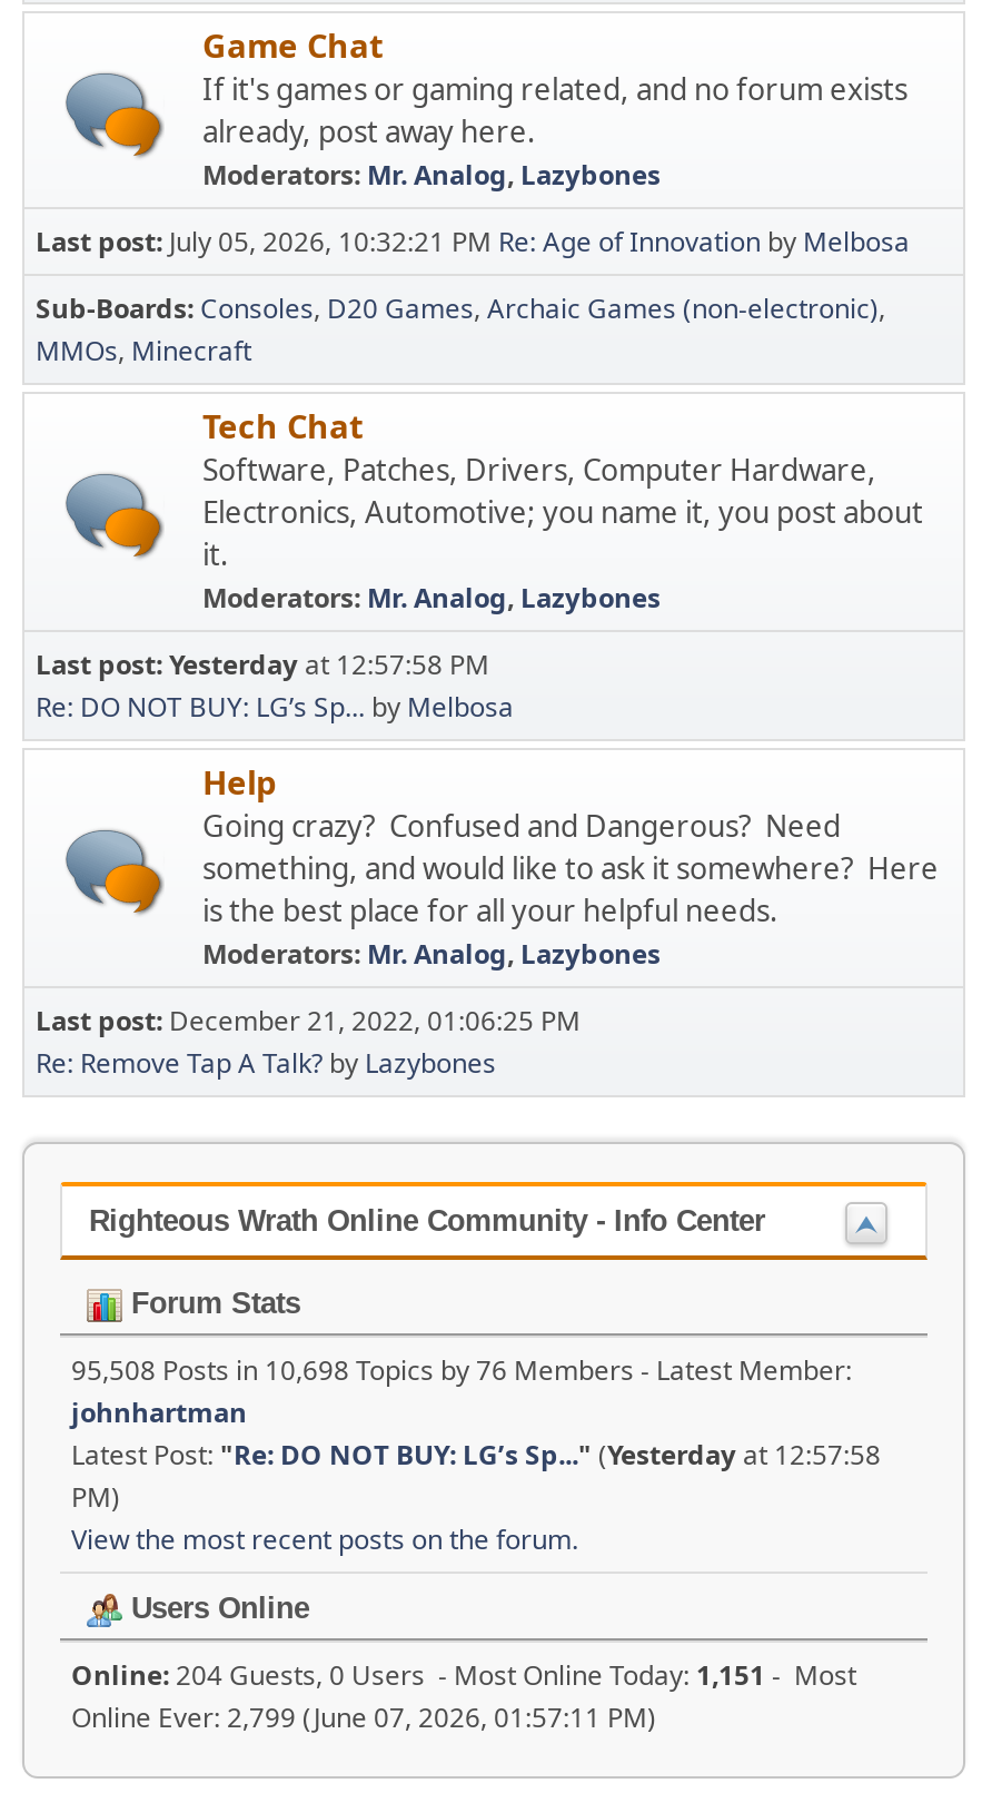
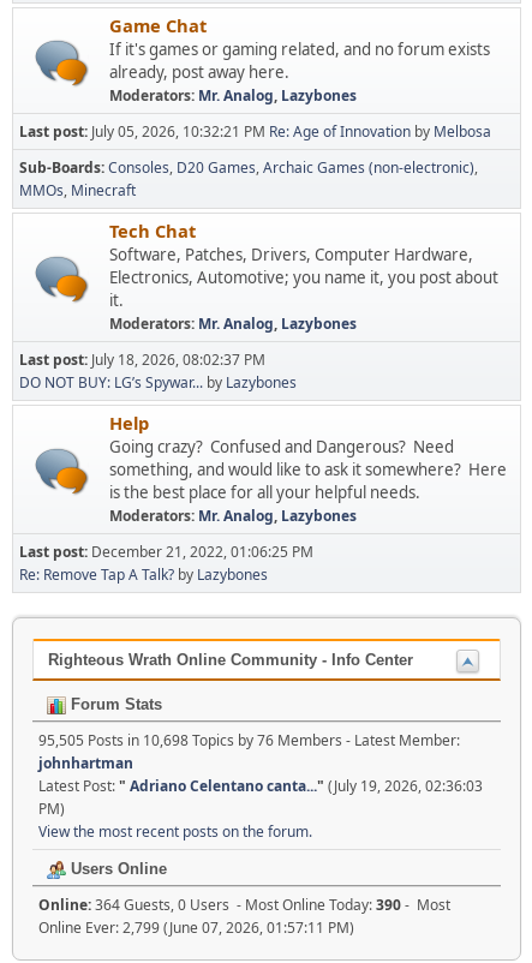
[36,647,514,727] Last post: Yesterday at 12:57:58 PM | Re: DO NOT BUY: LG’s Sp... by Melbosa -> [19,350,297,393] Last post: July 18, 2026, 08:02:37 PM | DO NOT BUY: LG’s Spywar... by Lazybones
[71,1352,852,1390] 95,508 Posts in 10,698 Topics by 76 Members - Latest Member: -> [38,731,460,751] 95,505 Posts in 10,698 Topics by 76 Members - Latest Member:
[71,1437,881,1475] Latest Post: "Re: DO NOT BUY: LG’s Sp..." (Yesterday at 12:57:58 -> [38,776,483,797] Latest Post: " Adriano Celentano canta..." (July 19, 2026, 02:36:03
[71,1657,856,1695] Online: 204 Guests, 0 Users - Most Online Today: 1,151 - Most -> [38,895,450,916] Online: 364 Guests, 0 Users - Most Online Today: 390 - Most

